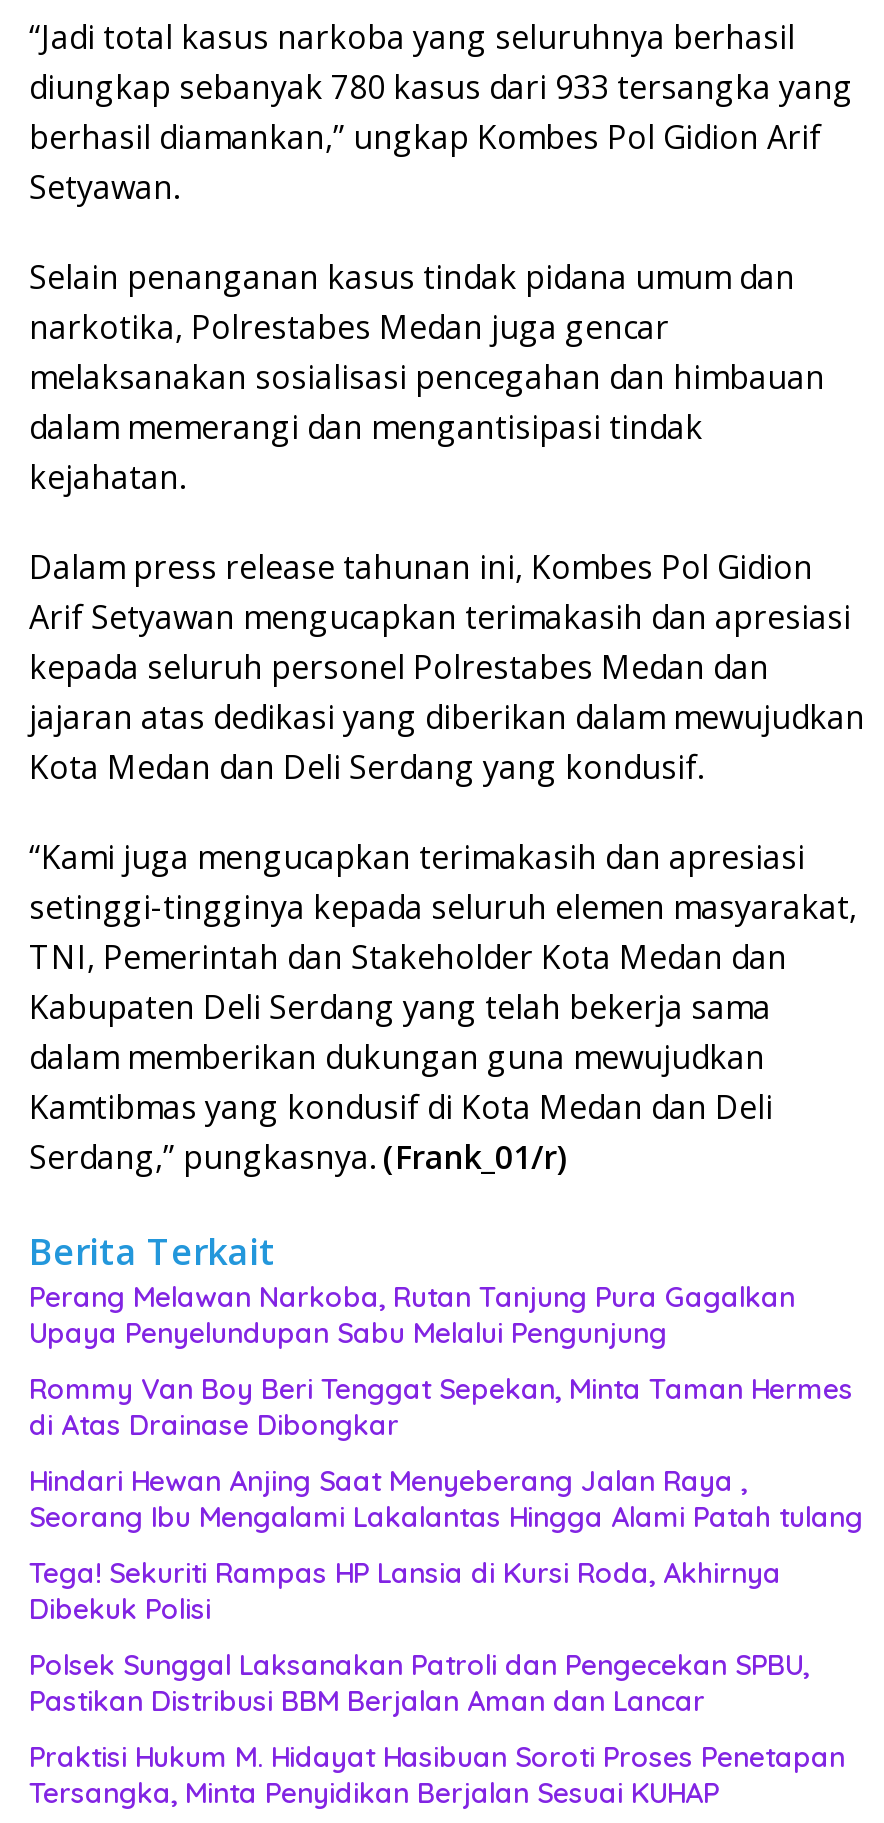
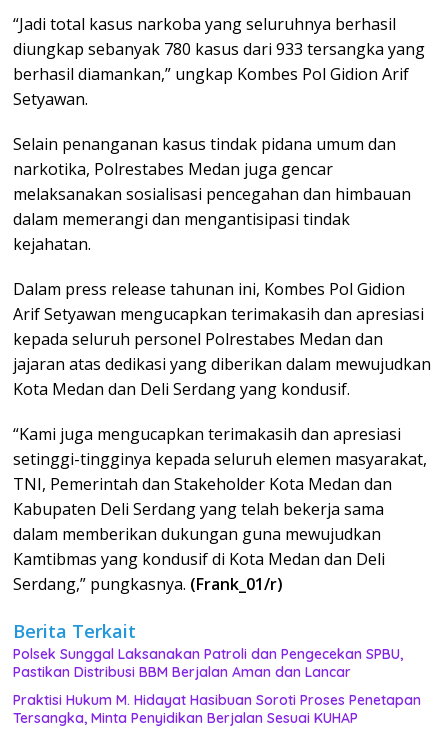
[29,1279,863,1627] Perang Melawan Narkoba, Rutan Tanjung Pura Gagalkan | Upaya Penyelundupan Sabu Melalui Pengunjung | Rommy Van Boy Beri Tenggat Sepekan, Minta Taman Hermes | di Atas Drainase Dibongkar | Hindari Hewan Anjing Saat Menyeberang Jalan Raya , | Seorang Ibu Mengalami Lakalantas Hingga Alami Patah tulang | Tega! Sekuriti Rampas HP Lansia di Kursi Roda, Akhirnya | Dibekuk Polisi -> none

